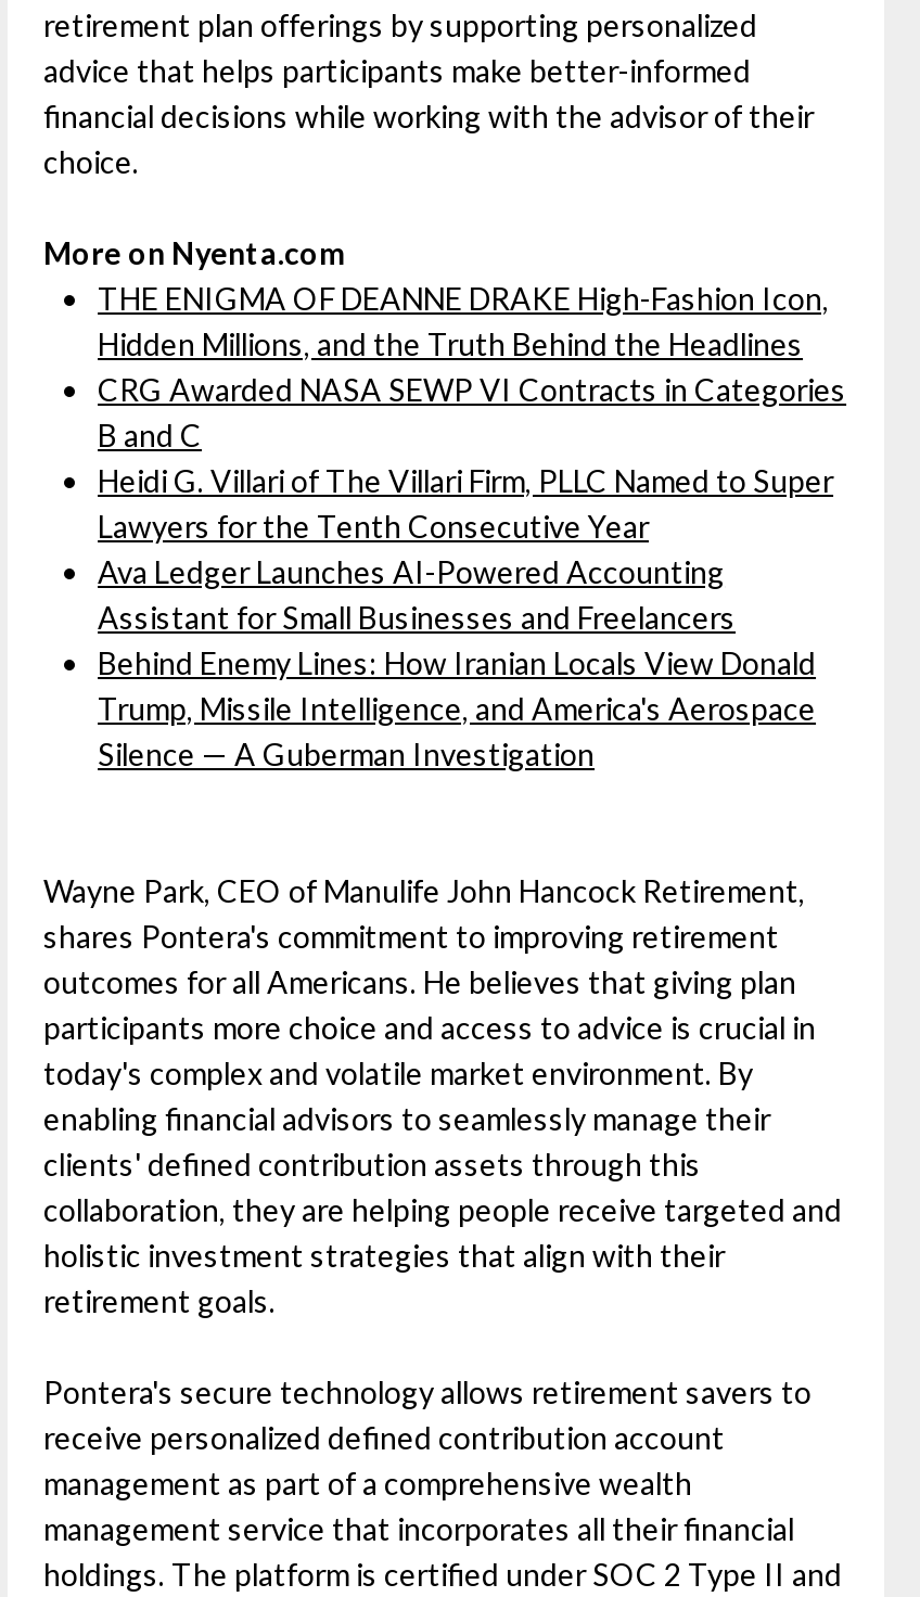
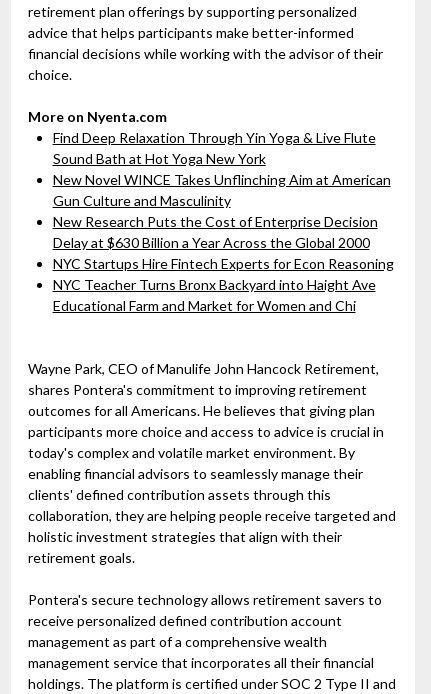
[98,280,846,773] THE ENIGMA OF DEANNE DRAKE High-Fashion Icon, | Hidden Millions, and the Truth Behind the Headlines | CRG Awarded NASA SEWP VI Contracts in Categories | B and C | Heidi G. Villari of The Villari Firm, PLLC Named to Super | Lawyers for the Tenth Consecutive Year | Ava Ledger Launches AI-Powered Accounting | Assistant for Small Businesses and Freelancers | Behind Enemy Lines: How Iranian Locals View Donald | Trump, Missile Intelligence, and America's Aerospace | Silence — A Guberman Investigation -> [52,129,393,314] Find Deep Relaxation Through Yin Yoga & Live Flute | Sound Bath at Hot Yoga New York | New Novel WINCE Takes Unflinching Aim at American | Gun Culture and Masculinity | New Research Puts the Cost of Enterprise Decision | Delay at $630 Billion a Year Across the Global 2000 | NYC Startups Hire Fintech Experts for Econ Reasoning | NYC Teacher Turns Bronx Backyard into Haight Ave | Educational Farm and Market for Women and Chi

